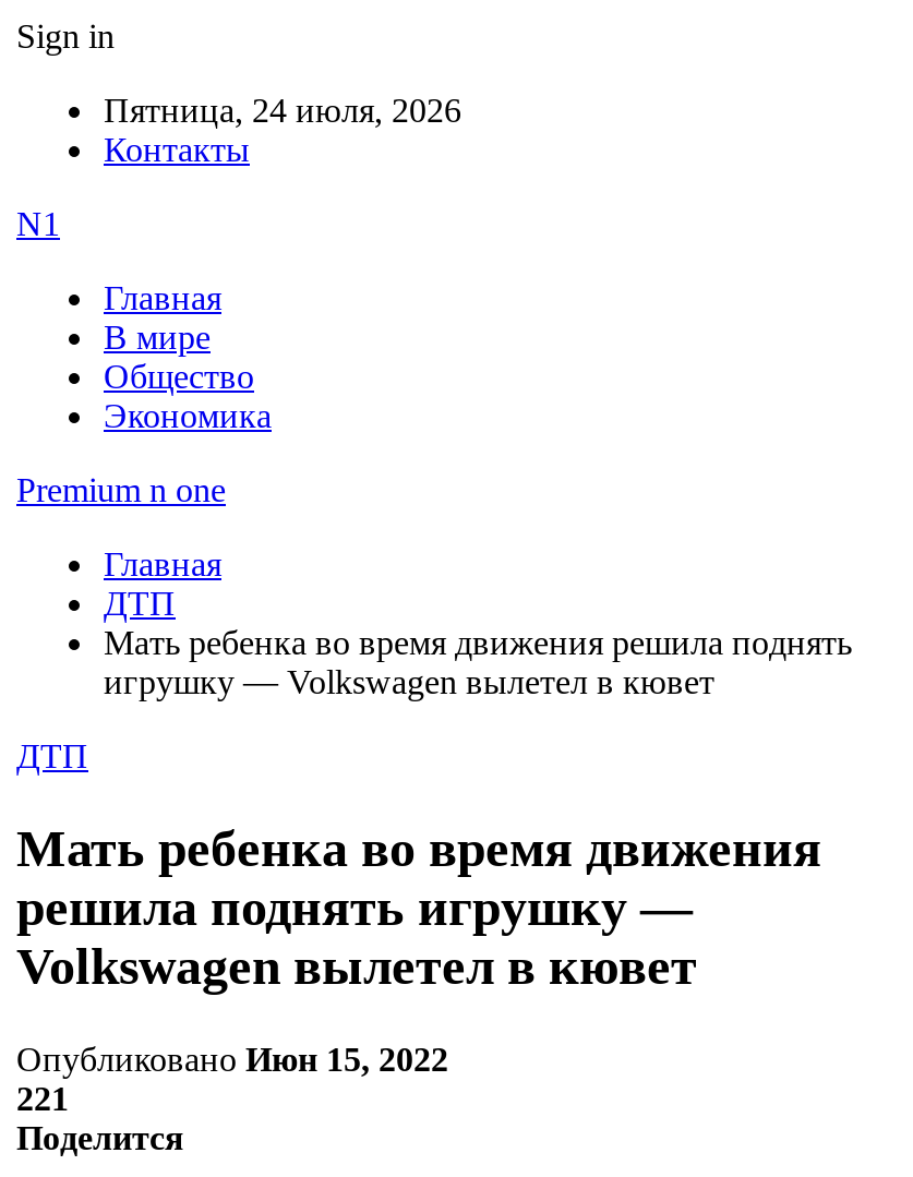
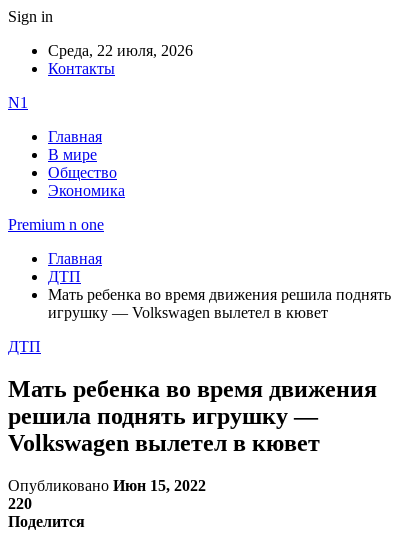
[104,92,461,129] Пятница, 24 июля, 2026 -> [48,42,193,59] Среда, 22 июля, 2026
[16,1079,69,1117] 221 -> [8,495,32,512] 220

